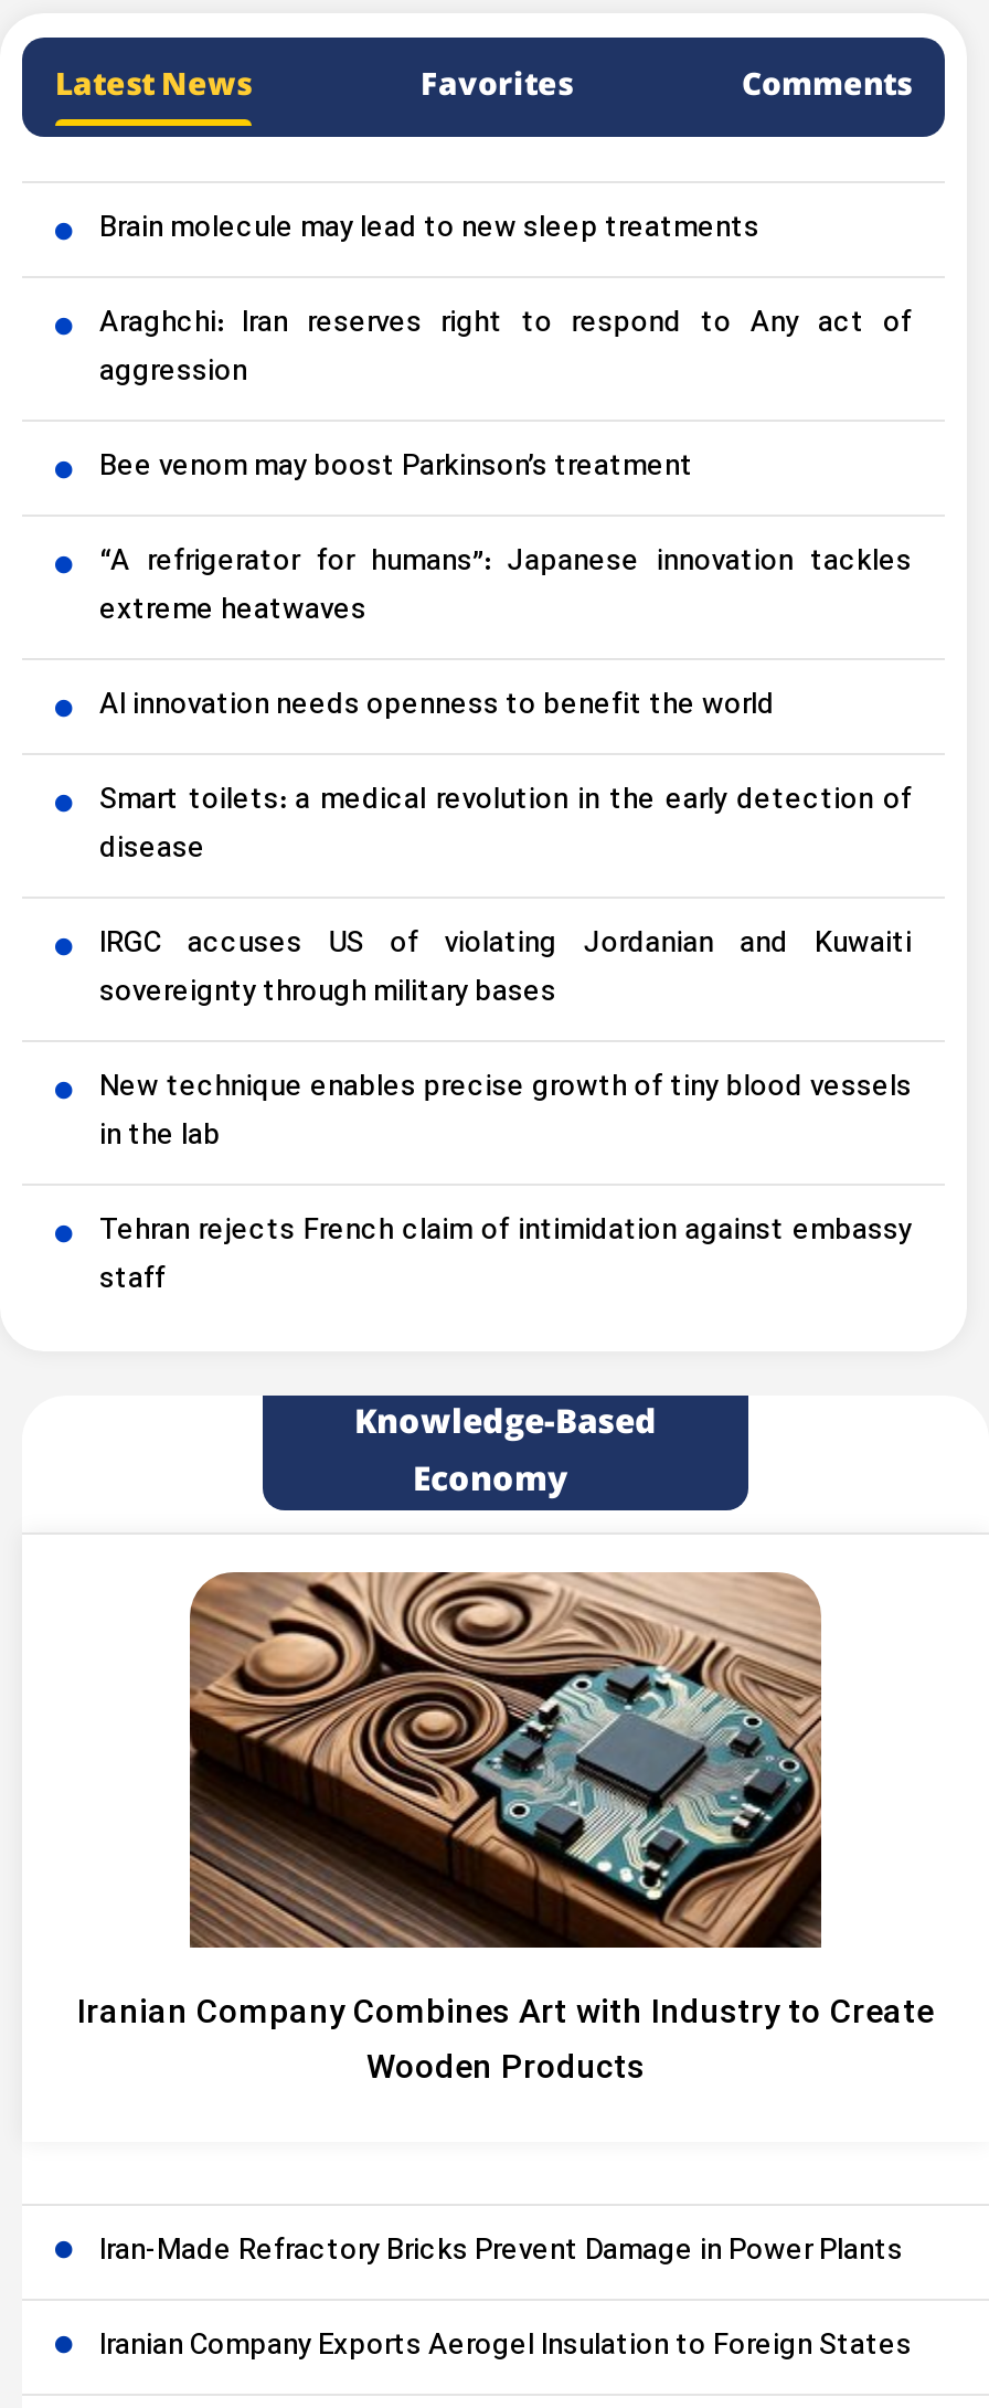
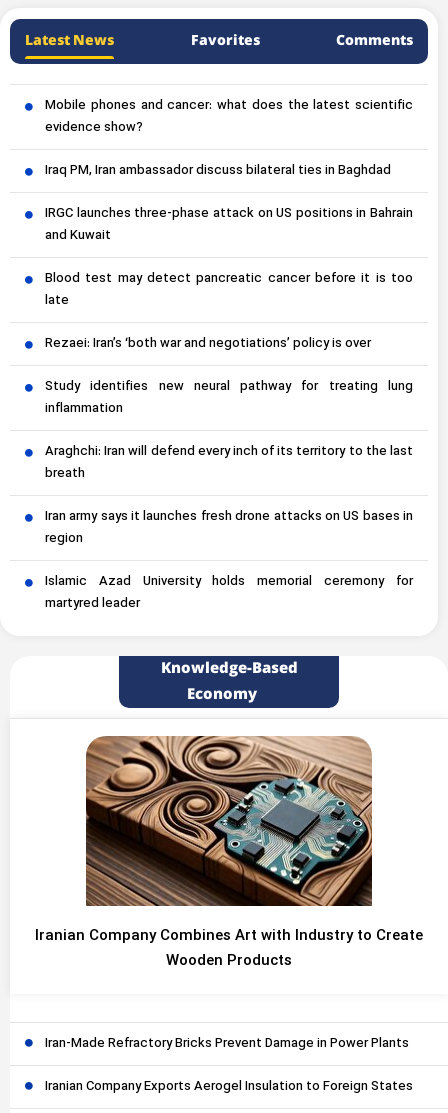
[99,208,759,252] Brain molecule may lead to new sleep treatments -> [45,96,413,138] Mobile phones and cancer: what does the latest scientific | evidence show?
[99,303,912,395] Araghchi: Iran reserves right to respond to Any act of | aggression -> [45,161,391,181] Iraq PM, Iran ambassador discuss bilateral ties in Baghdad
[99,446,693,490] Bee venom may boost Parkinson’s treatment -> [45,204,413,246] IRGC launches three-phase attack on US positions in Bahrain | and Kuwait
[99,541,912,634] “A refrigerator for humans”: Japanese innovation tackles | extreme heatwaves -> [45,269,413,311] Blood test may detect pancreatic cancer before it is too | late
[99,685,775,729] AI innovation needs openness to benefit the world -> [45,334,371,354] Rezaei: Iran’s ‘both war and negotiations’ policy is over
[99,779,912,872] Smart toilets: a medical revolution in the early detection of | disease -> [45,377,413,419] Study identifies new neural pathway for treating lung | inflammation
[99,923,912,1016] IRGC accuses US of violating Jordanian and Kuwaiti | sovereignty through military bases -> [45,442,413,484] Araghchi: Iran will defend every inch of its territory to the last | breath
[99,1067,912,1159] New technique enables precise growth of tiny blood vessels | in the lab -> [45,507,413,549] Iran army says it launches fresh drone attacks on US bases in | region
[99,1210,912,1303] Tehran rejects French claim of intimidation against embassy | staff -> [45,572,413,614] Islamic Azad University holds memorial ceremony for | martyred leader

